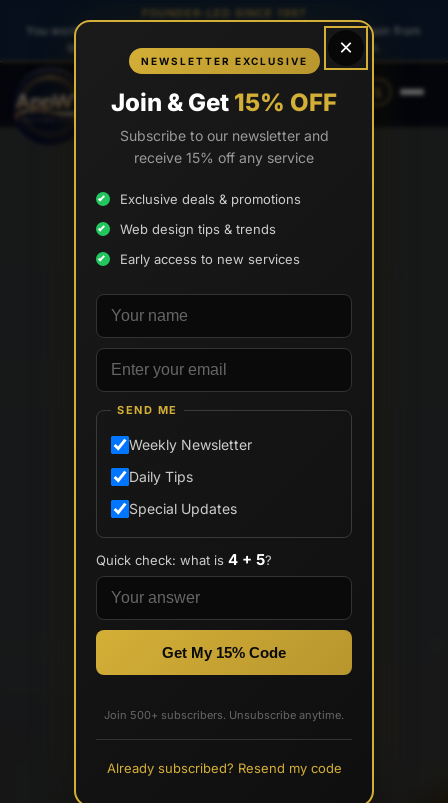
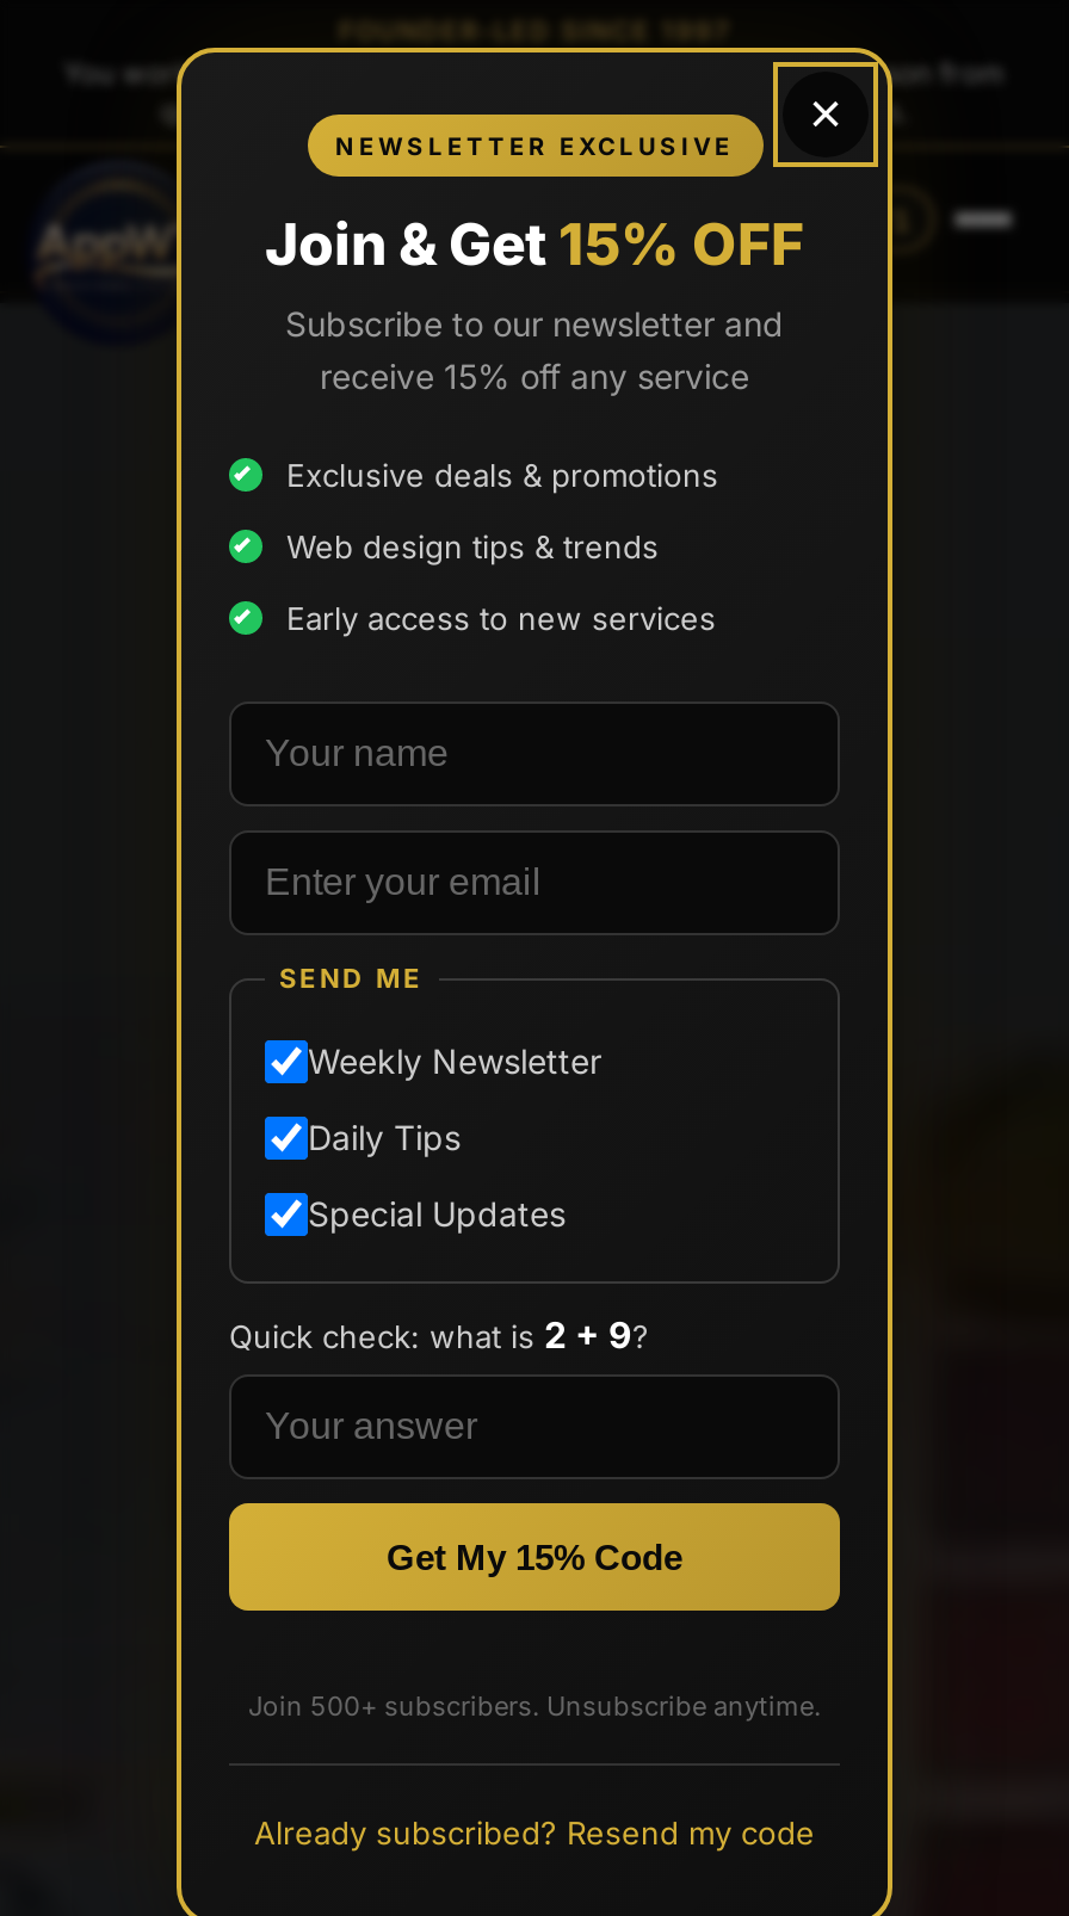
[96,550,272,569] Quick check: what is 4 + 5? -> [229,1312,649,1358] Quick check: what is 2 + 9?

